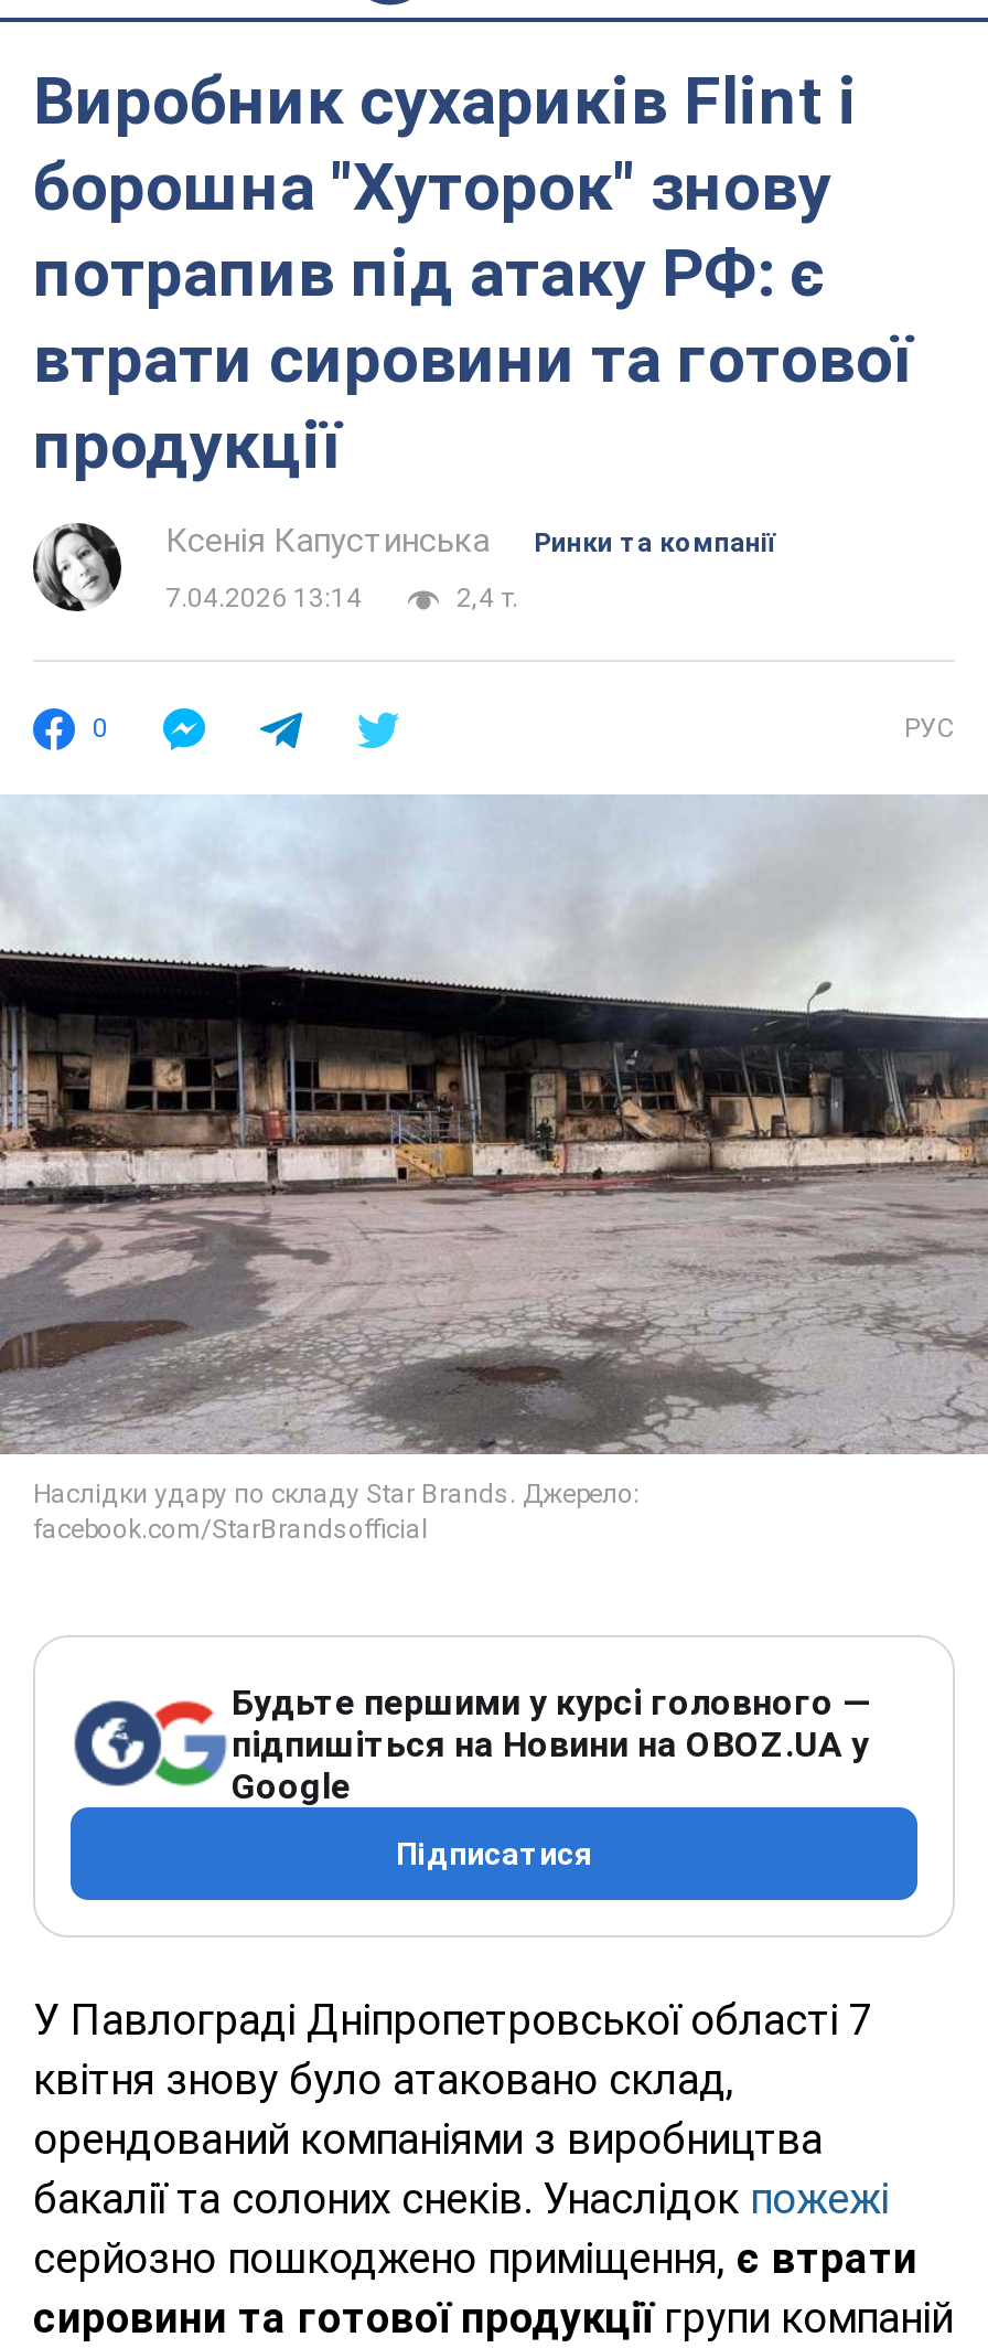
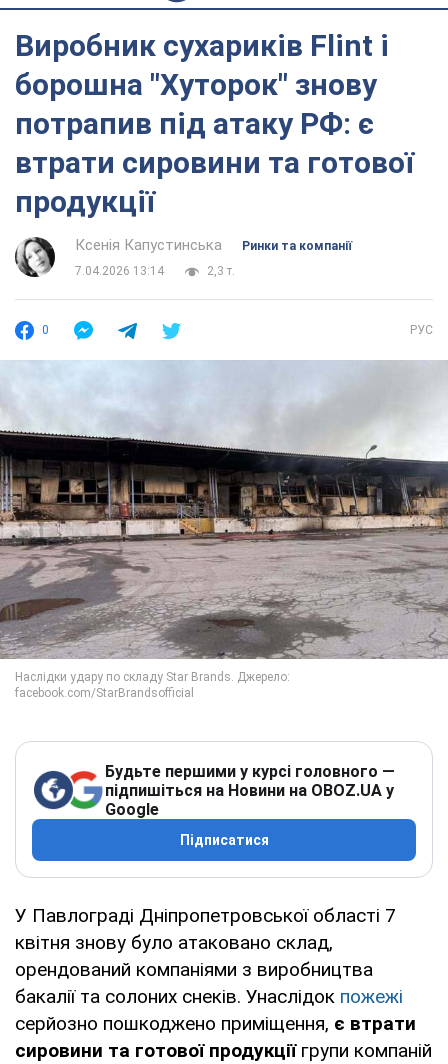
[457,583,518,613] 2,4 т. -> [207,264,235,278] 2,3 т.

